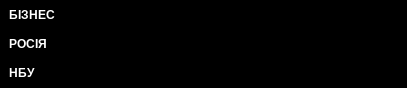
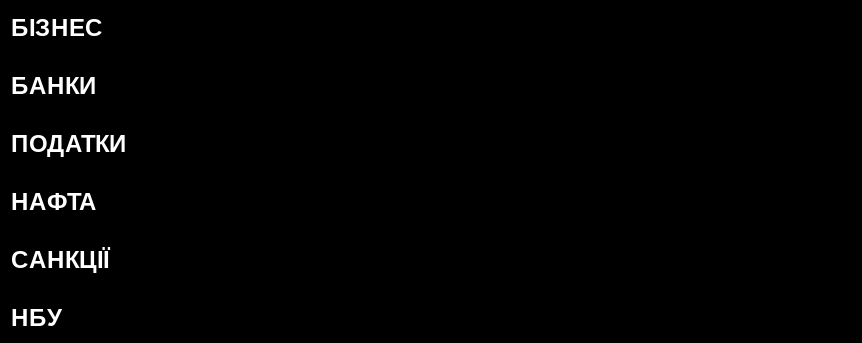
[9,37,47,51] РОСІЯ -> [11,72,127,274] БАНКИ | ПОДАТКИ | НАФТА | САНКЦІЇ

